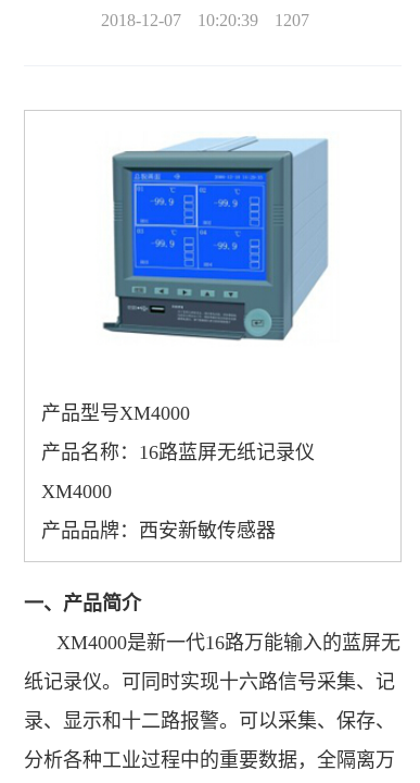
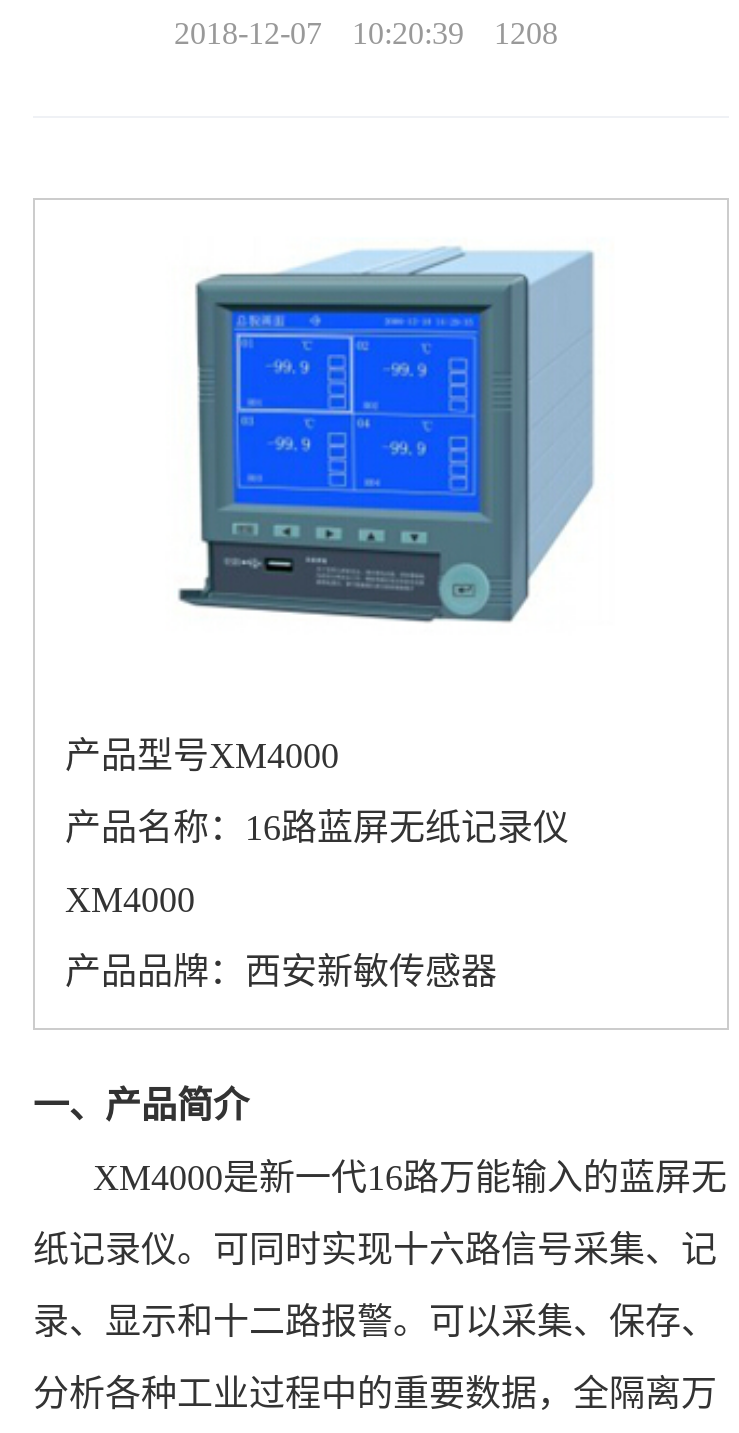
[100,11,309,30] 2018-12-07 10:20:39 1207 -> [174,17,558,51] 2018-12-07 10:20:39 1208

